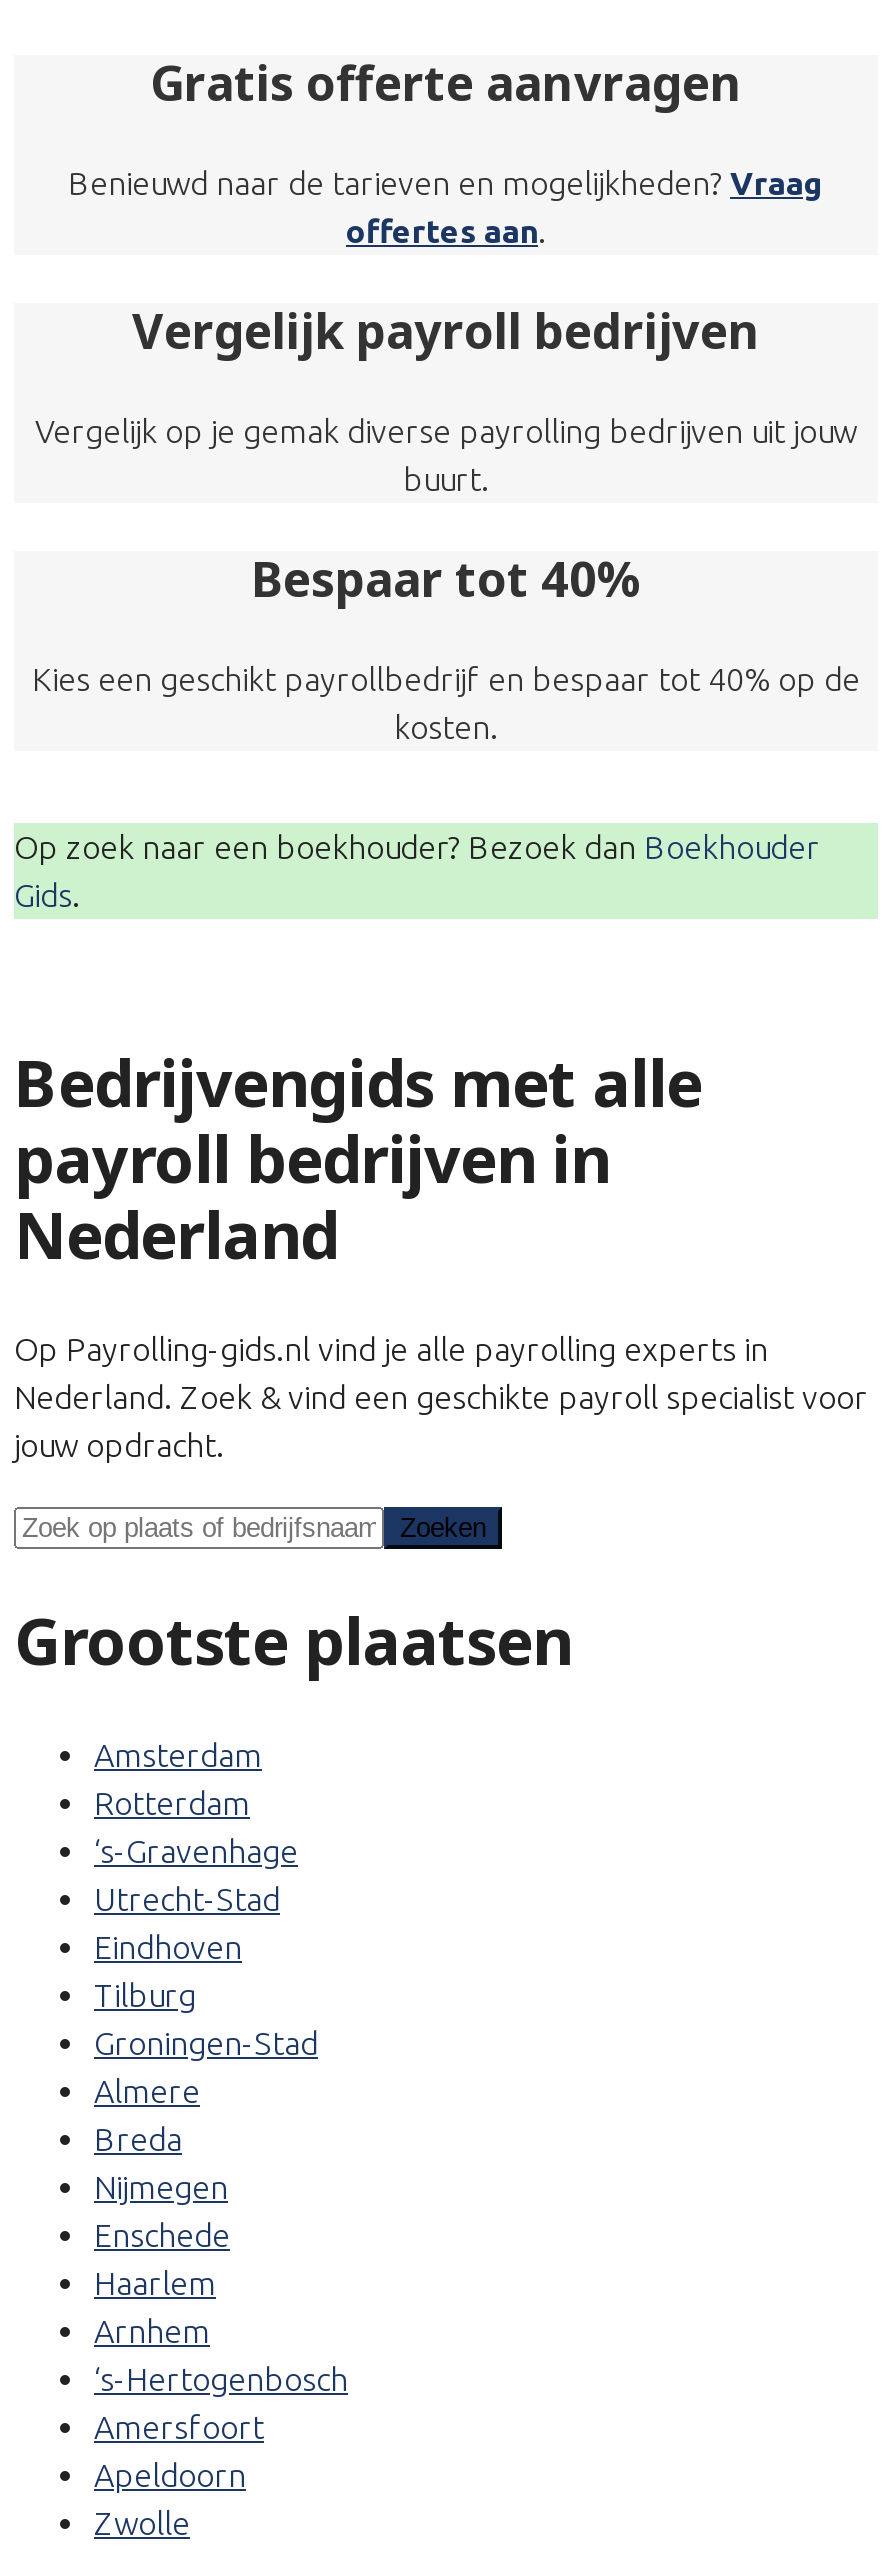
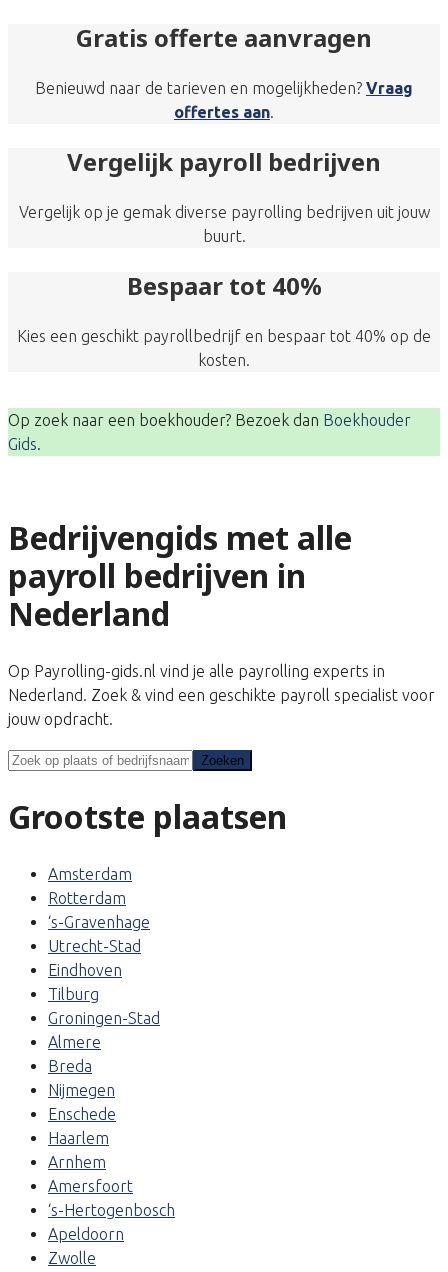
moved [94,2362,348,2398] -> [48,1201,175,1219]: ‘s-Hertogenbosch
moved [94,2410,264,2446] -> [48,1177,133,1195]: Amersfoort

